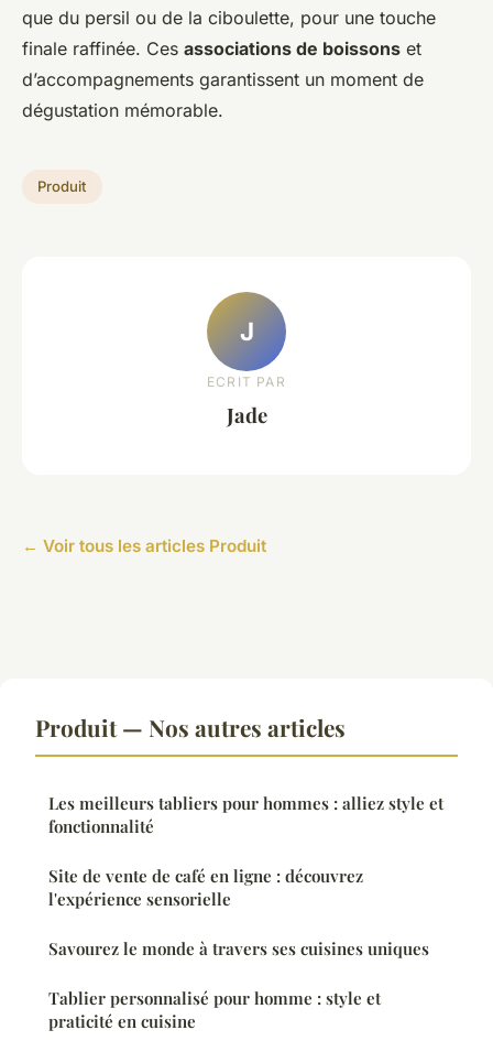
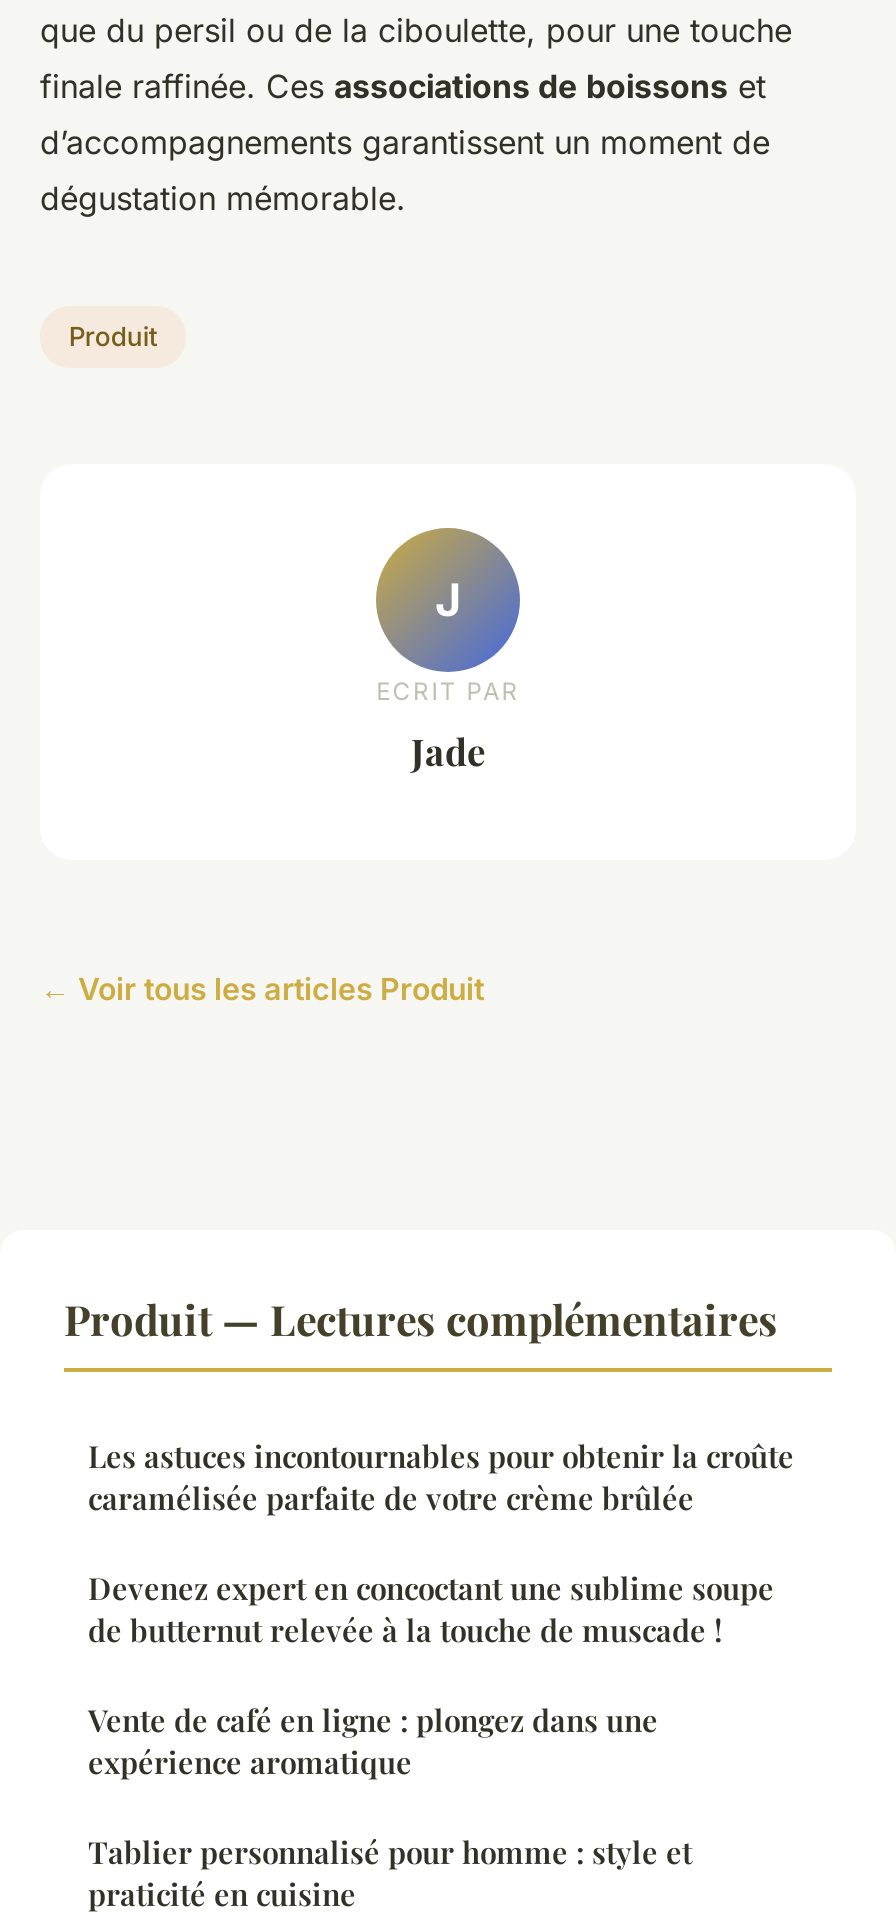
[35,711,346,742] Produit — Nos autres articles -> [64,1289,778,1345] Produit — Lectures complémentaires
[48,792,443,837] Les meilleurs tabliers pour hommes : alliez style et | fonctionnalité -> [88,1435,794,1517] Les astuces incontournables pour obtenir la croûte | caramélisée parfaite de votre crème brûlée
[48,864,363,909] Site de vente de café en ligne : découvrez | l'expérience sensorielle -> [88,1567,774,1649] Devenez expert en concoctant une sublime soupe | de butternut relevée à la touche de muscade !
[48,937,429,959] Savourez le monde à travers ses cuisines uniques -> [88,1699,658,1781] Vente de café en ligne : plongez dans une | expérience aromatique

